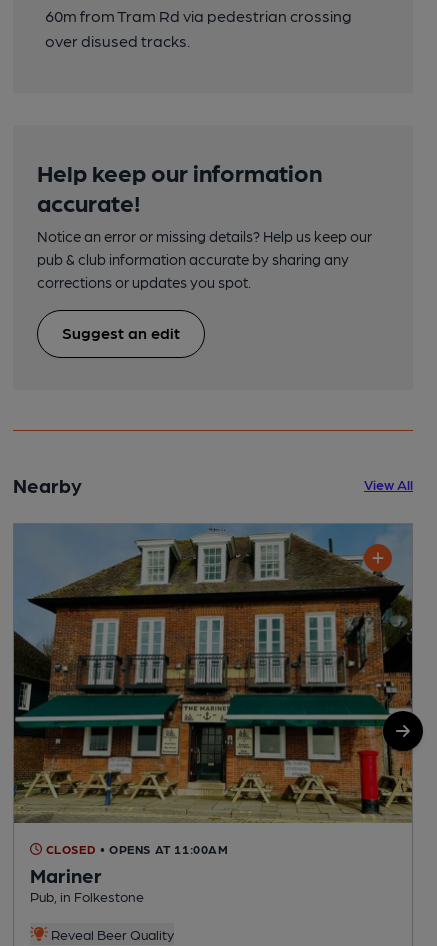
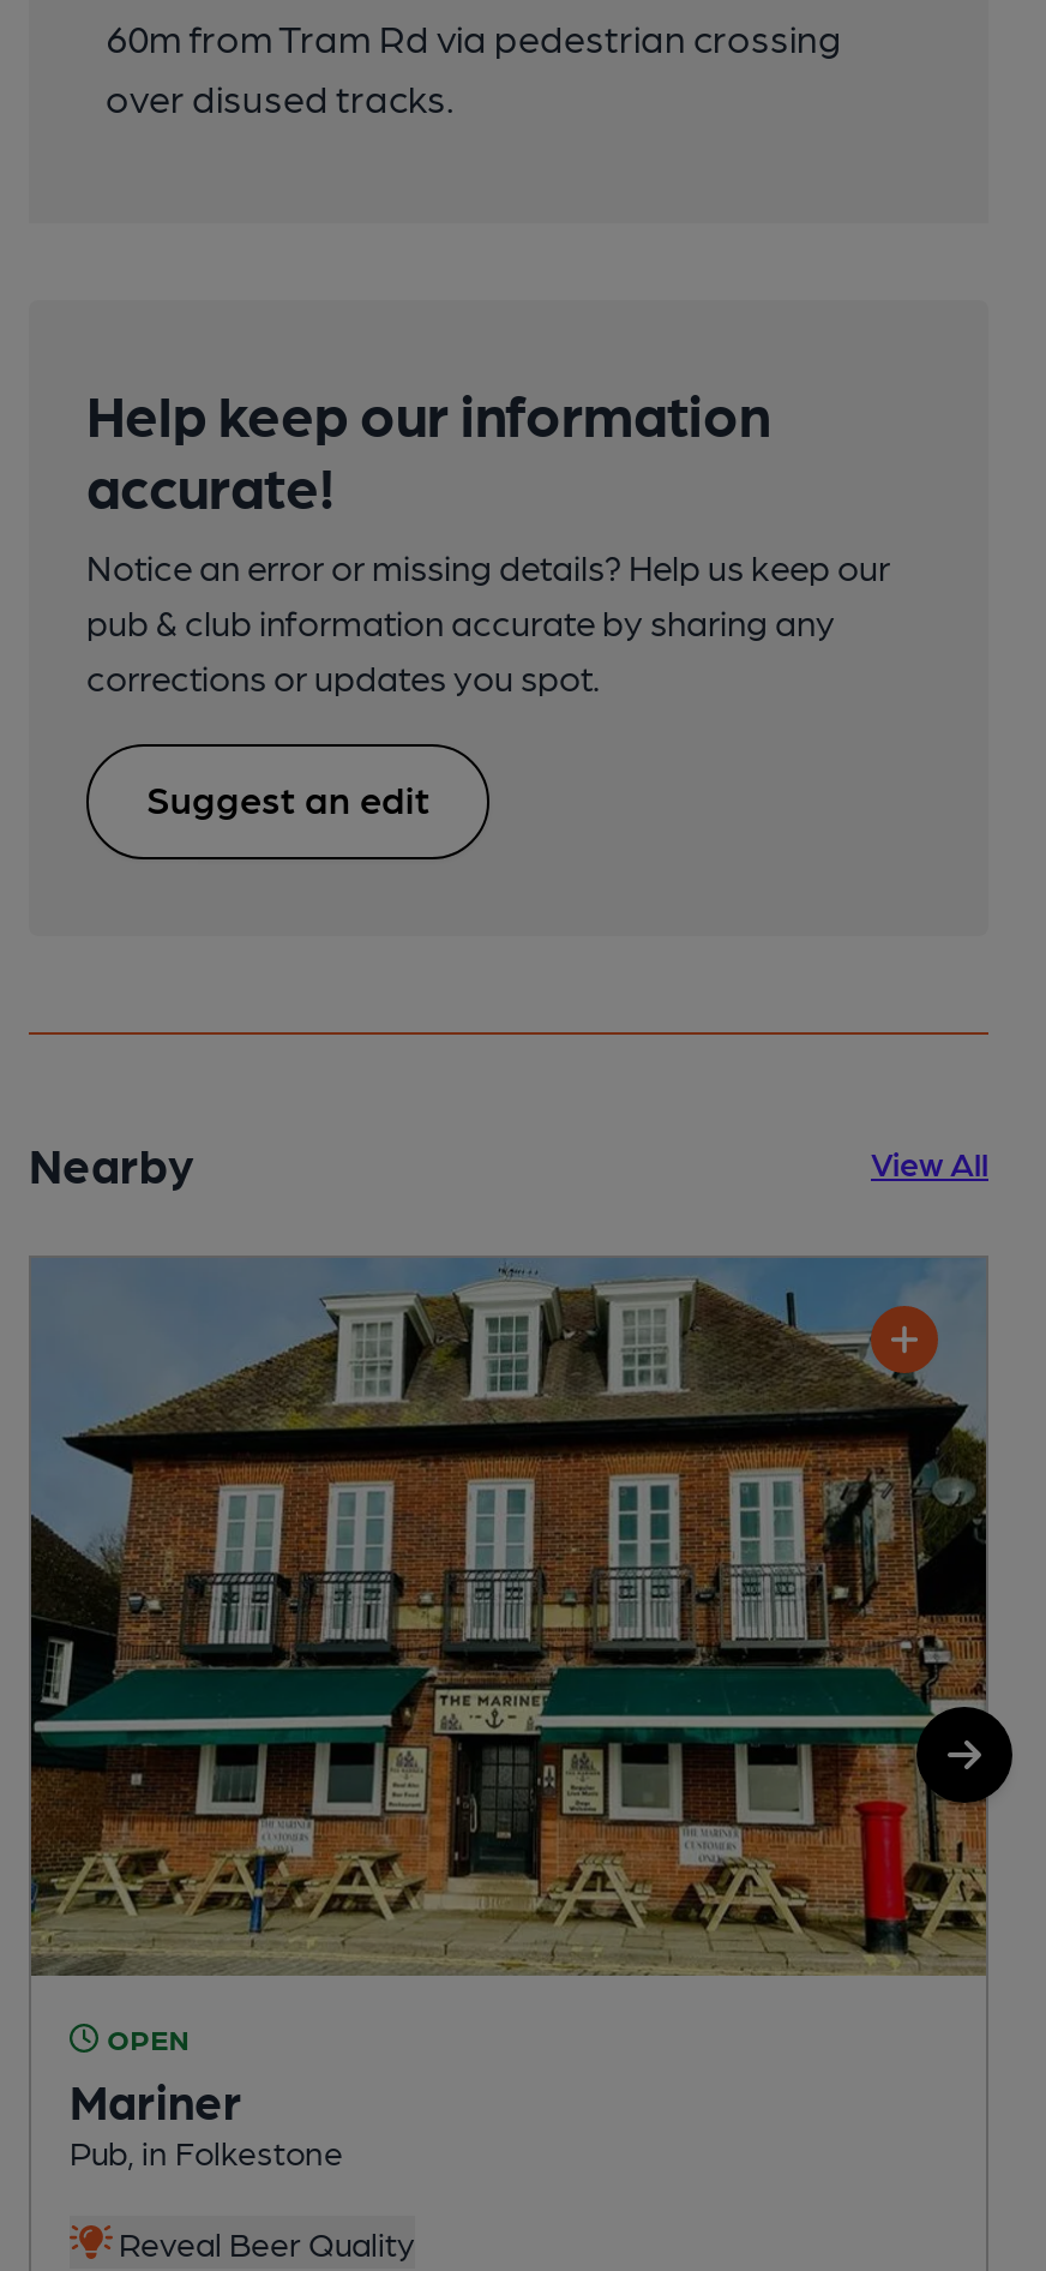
[42,842,229,856] CLOSED • OPENS AT 11:00AM -> [98,2020,190,2054] OPEN

